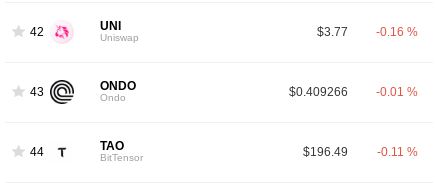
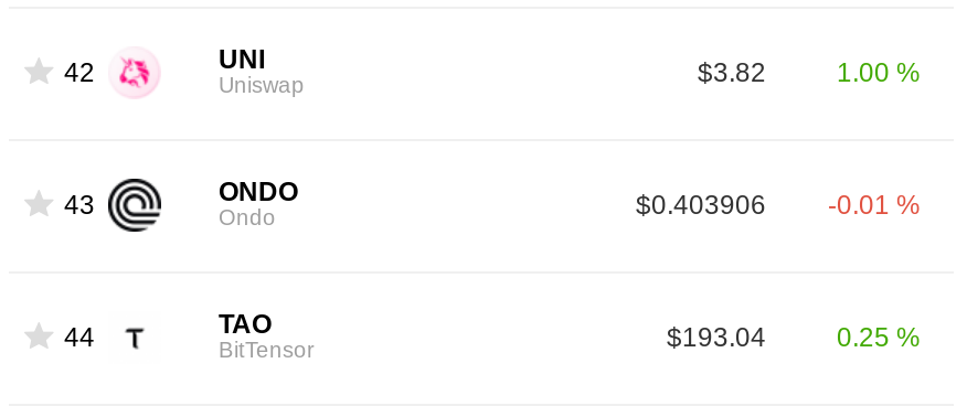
[317,25,348,39] $3.77 -> [698,57,766,88] $3.82
[376,25,418,39] -0.16 % -> [837,57,921,88] 1.00 %
[289,85,418,99] $0.409266 -0.01 % -> [636,189,921,220] $0.403906 -0.01 %
[303,145,348,159] $196.49 -> [667,322,766,353] $193.04
[377,145,418,159] -0.11 % -> [837,322,921,353] 0.25 %

